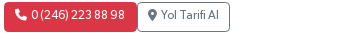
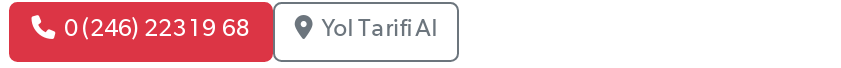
[31,10,125,22] 0 (246) 223 88 98 -> [64,19,250,43] 0 (246) 223 19 68

